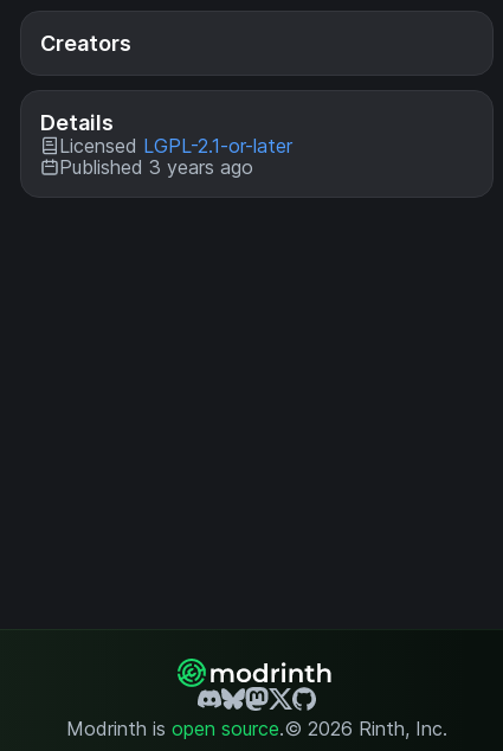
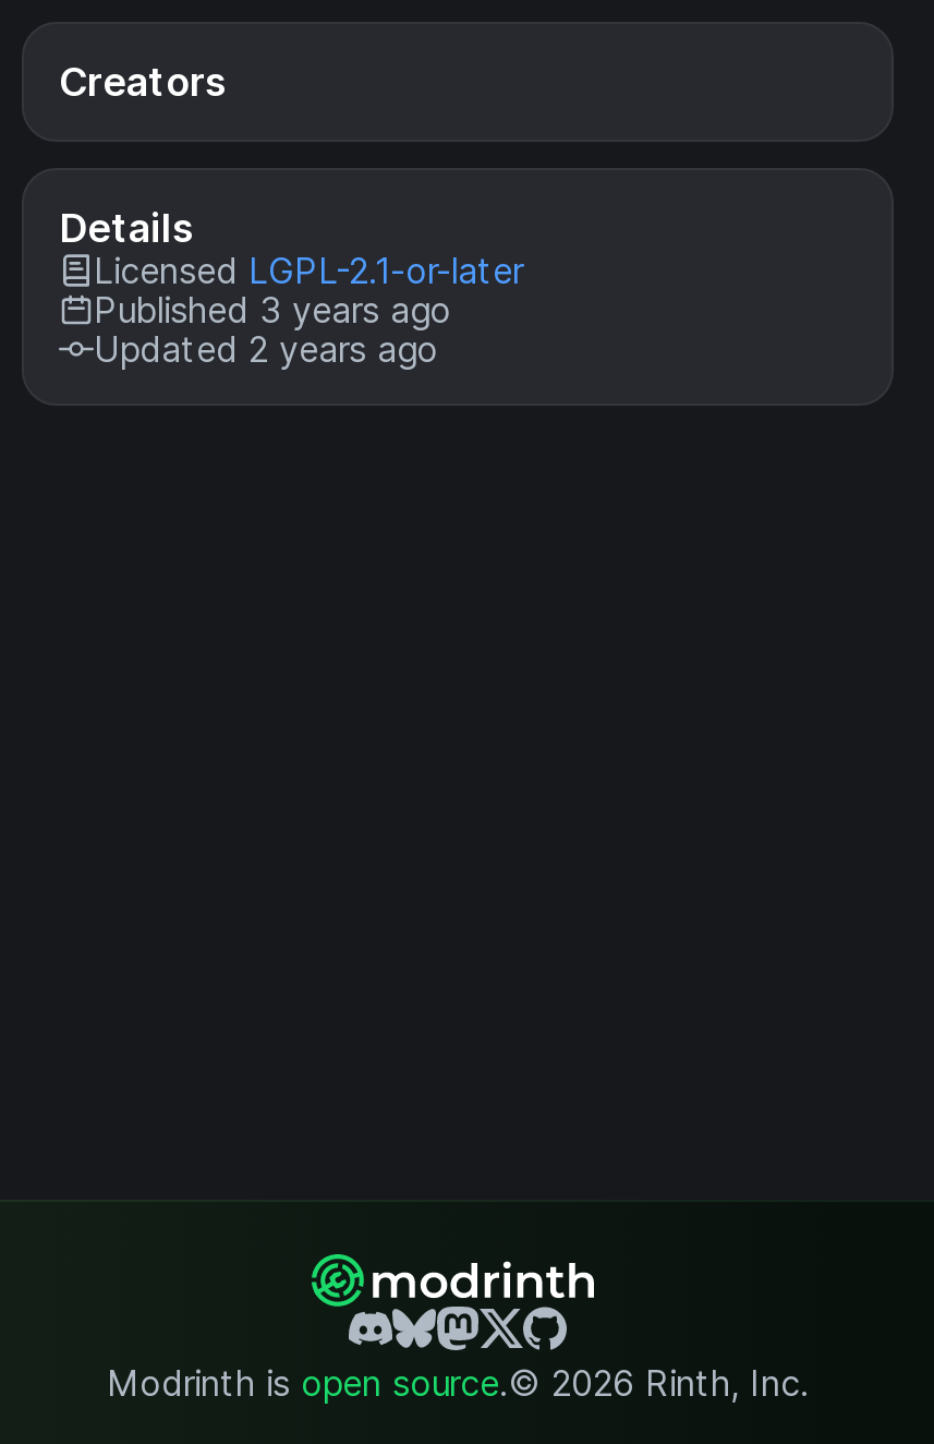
none -> [94,327,438,371] Updated 2 years ago

